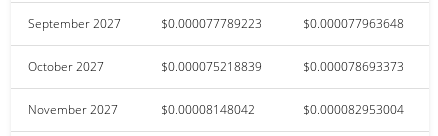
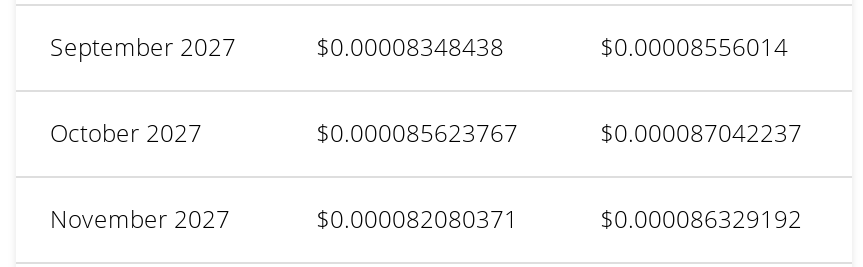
[161,15,262,32] $0.000077789223 -> [316,30,504,64] $0.00008348438
[303,15,404,32] $0.000077963648 -> [600,30,788,64] $0.00008556014
[161,58,262,75] $0.000075218839 -> [316,116,518,150] $0.000085623767
[303,58,404,75] $0.000078693373 -> [600,116,802,150] $0.000087042237
[161,101,255,118] $0.00008148042 -> [316,202,518,236] $0.000082080371
[303,101,404,118] $0.000082953004 -> [600,202,802,236] $0.000086329192

